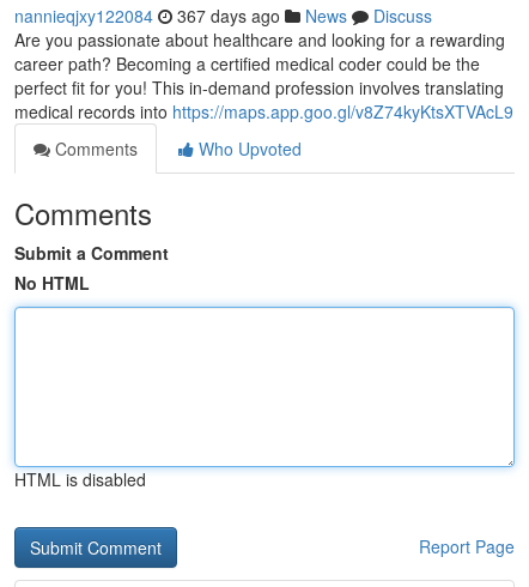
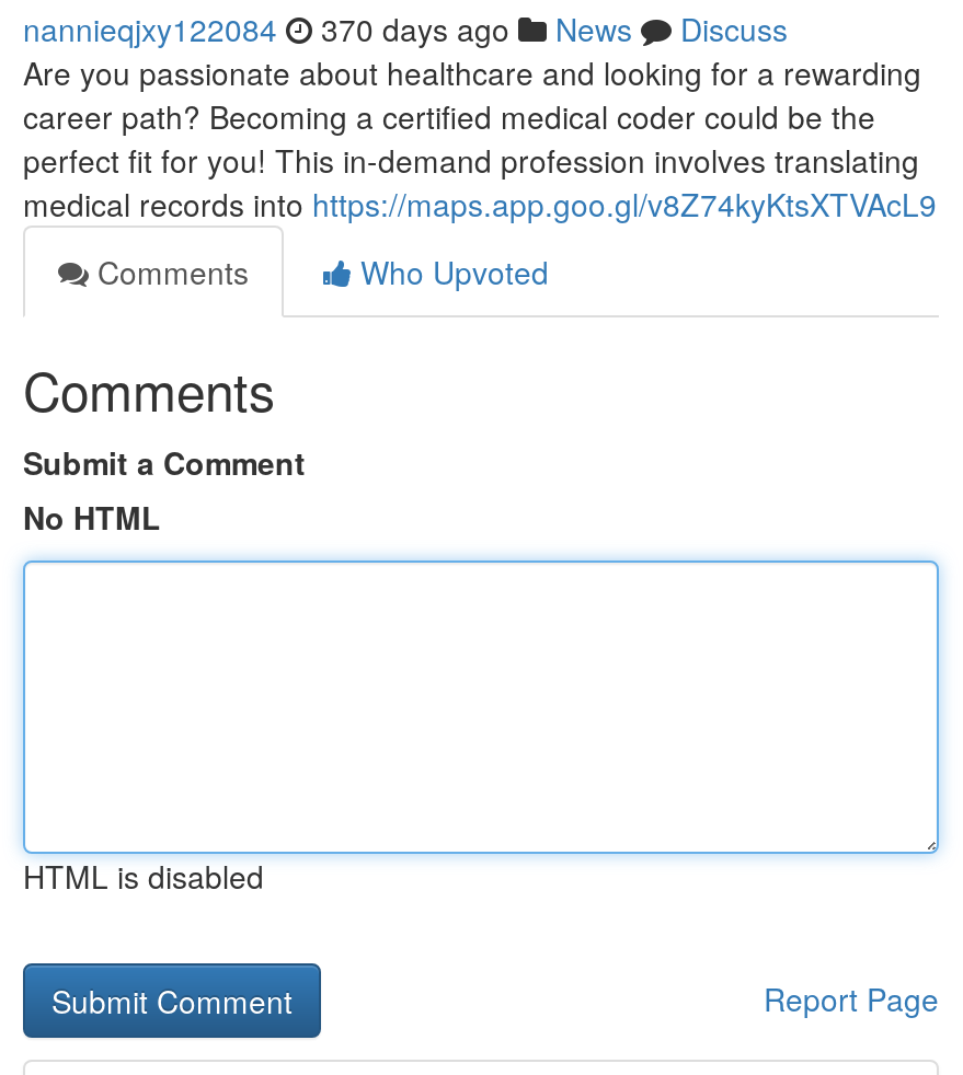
[14,4,432,28] nannieqjxy122084 367 days ago News Discuss -> [23,7,788,50] nannieqjxy122084 370 days ago News Discuss

